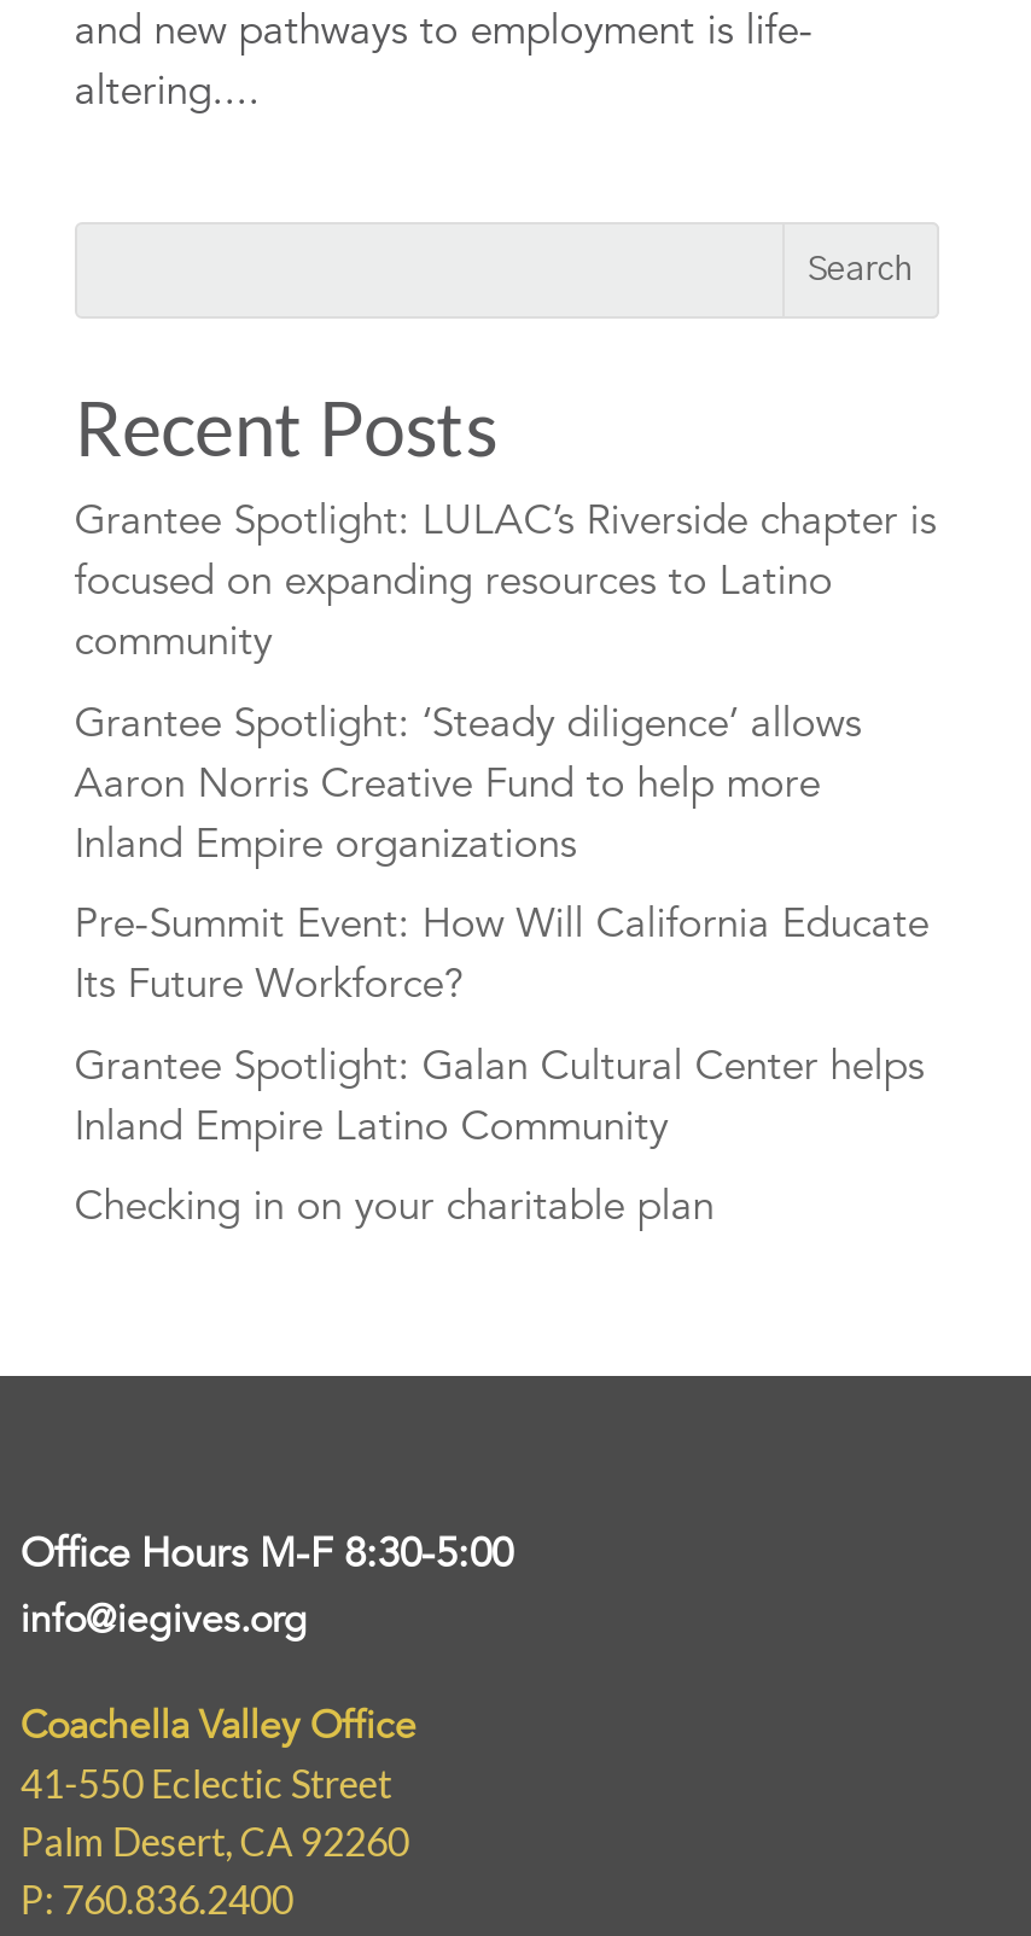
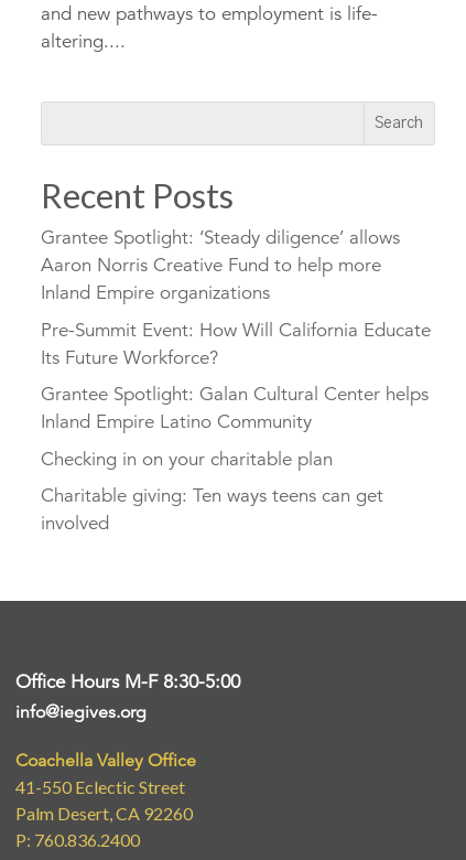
[74,495,936,666] Grantee Spotlight: LULAC’s Riverside chapter is | focused on expanding resources to Latino | community -> none
moved [74,696,929,1231] -> [41,226,431,470]: Grantee Spotlight: ‘Steady diligence’ allows | Aaron Norris Creative Fund to help more | Inland Empire organizations | Pre-Summit Event: How Will California Educate | Its Future Workforce? | Grantee Spotlight: Galan Cultural Center helps | Inland Empire Latino Community | Checking in on your charitable plan
none -> [41,484,383,535] Charitable giving: Ten ways teens can get | involved

